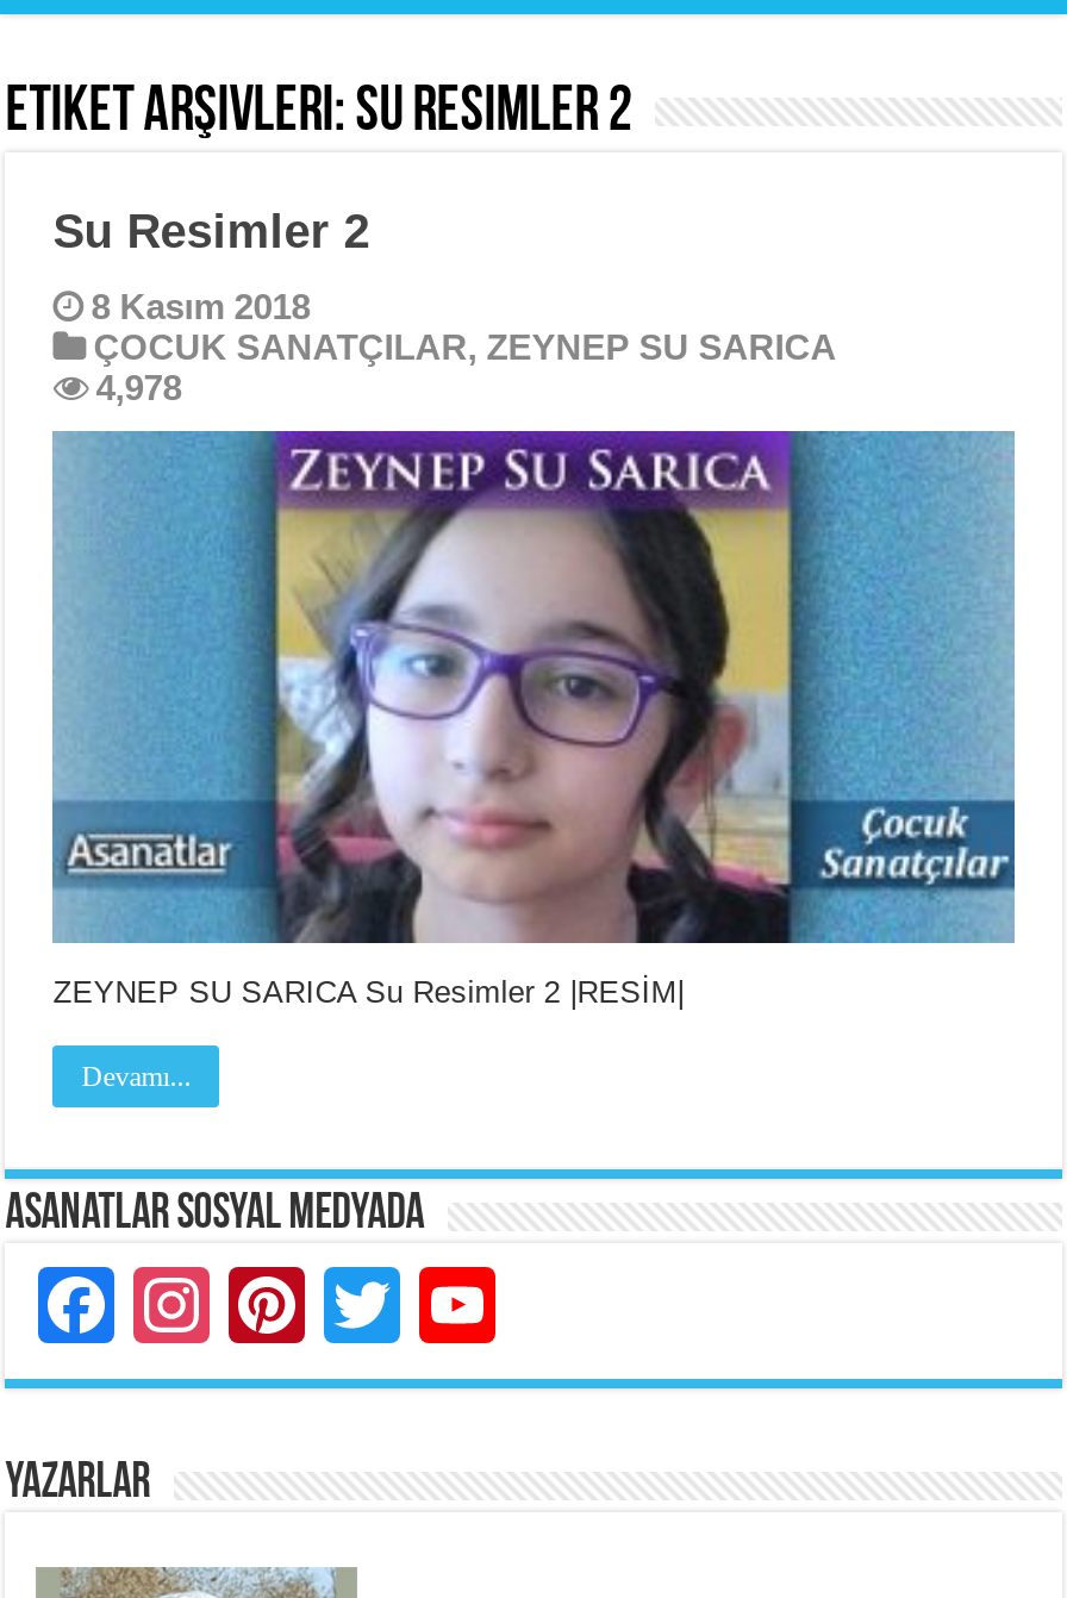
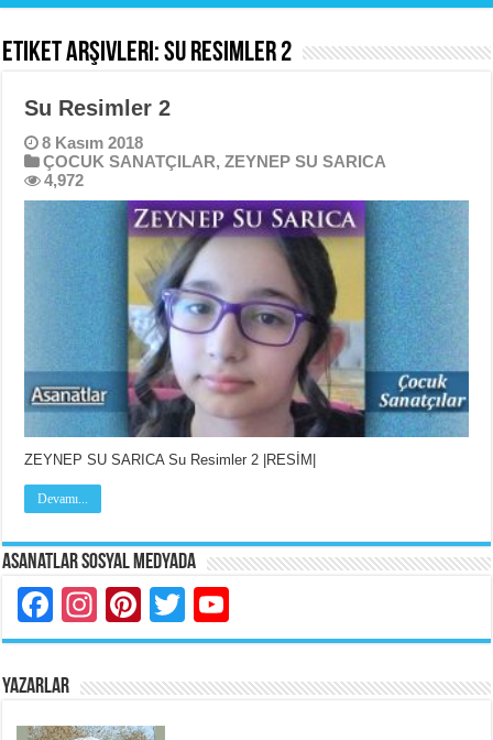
[96,367,181,407] 4,978 -> [44,171,84,189] 4,972

